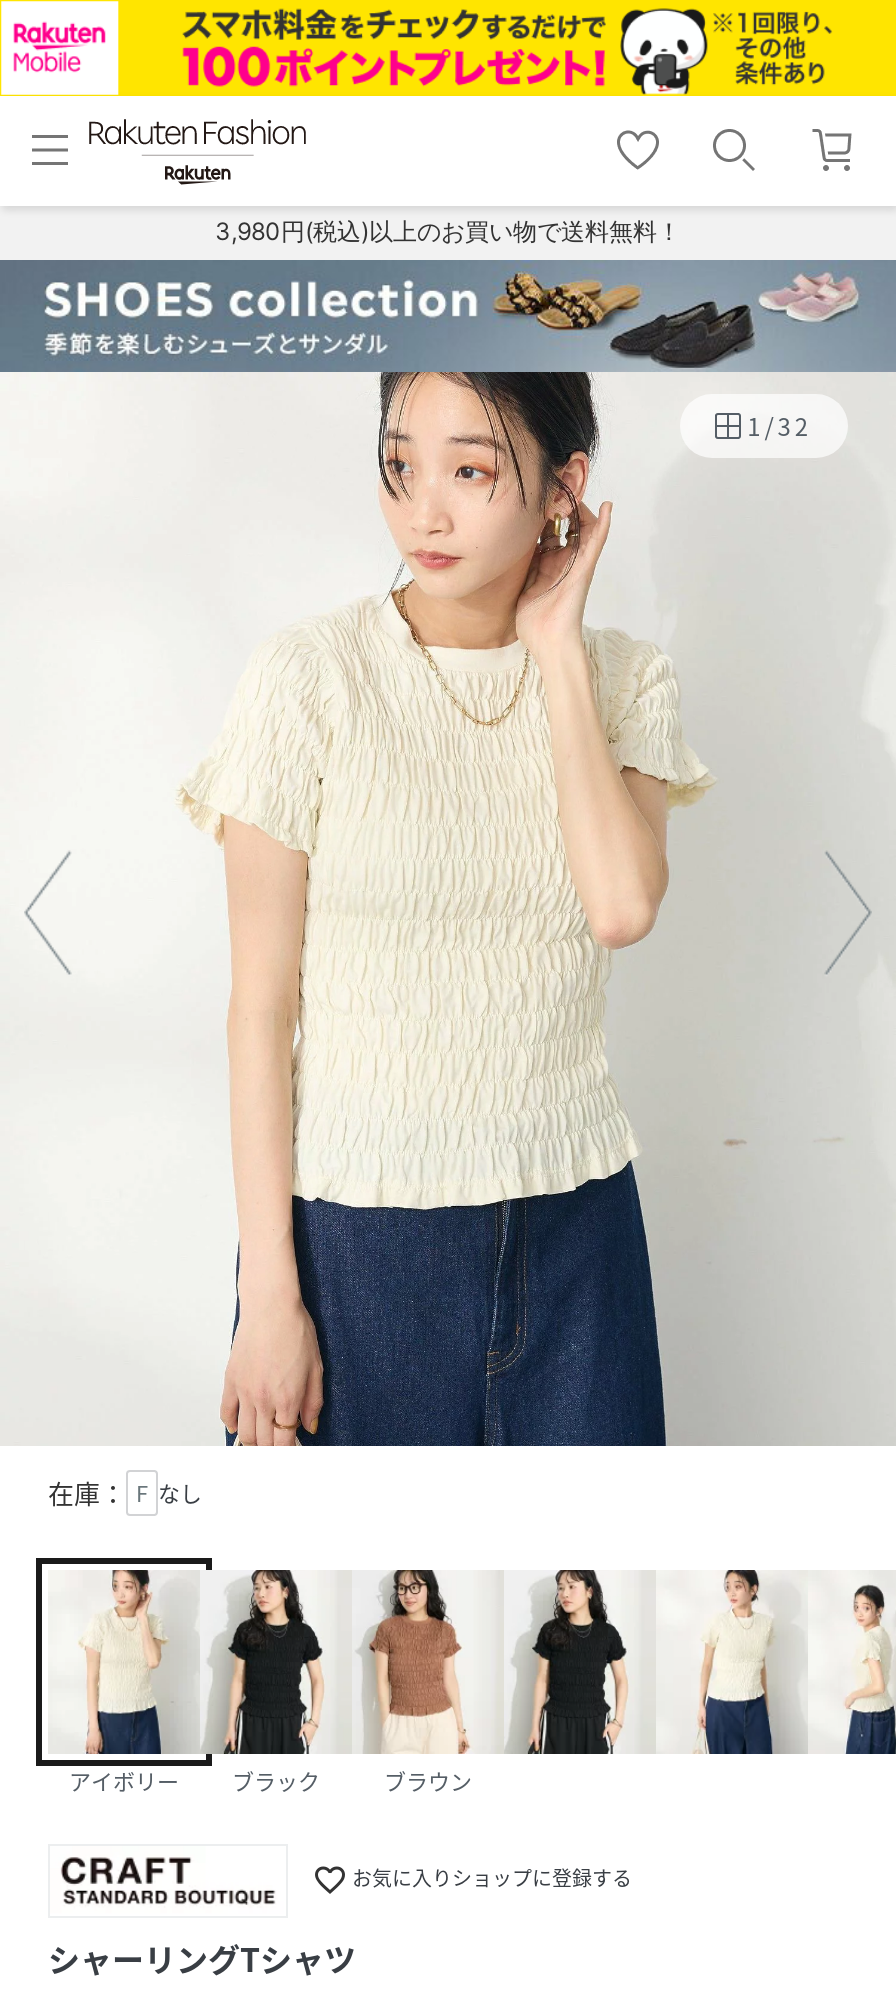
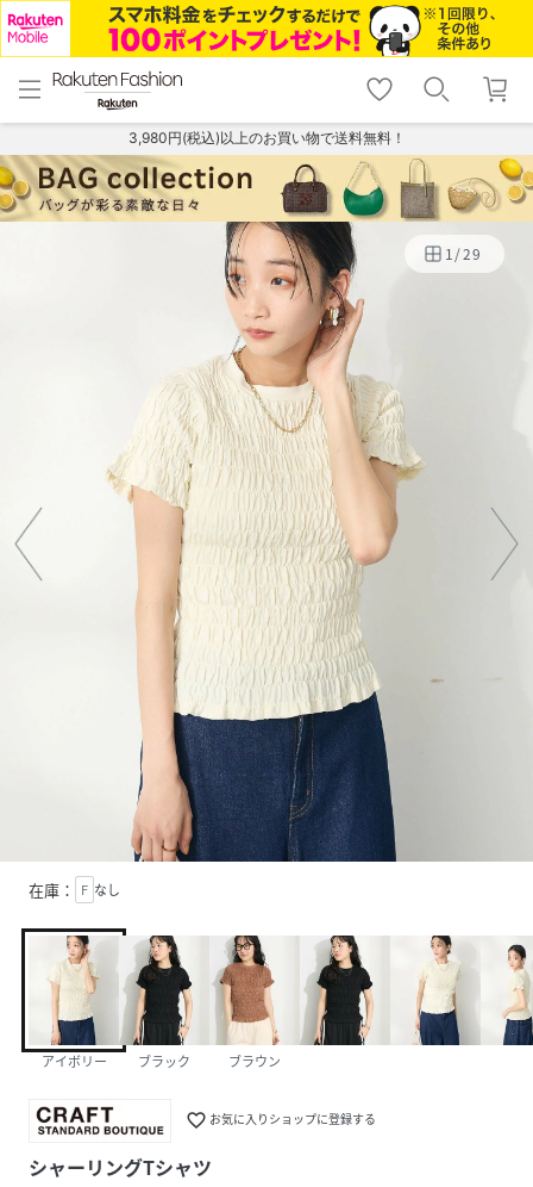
[6,258,890,444] [image] | 1 /32 -> [4,155,529,264] [image] | 1 /29

